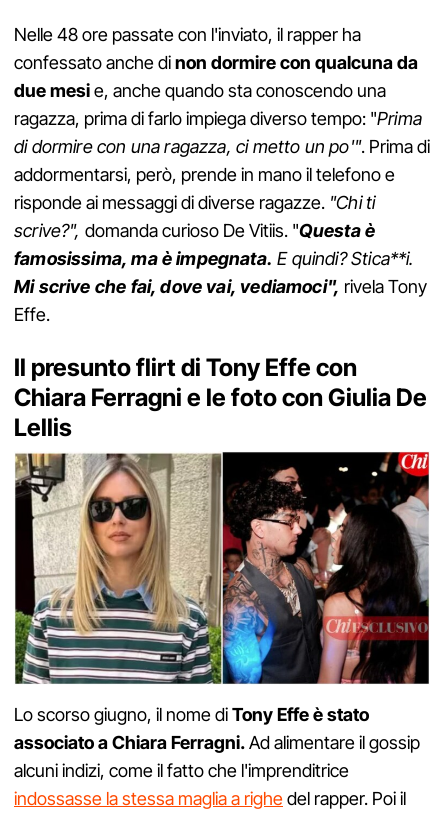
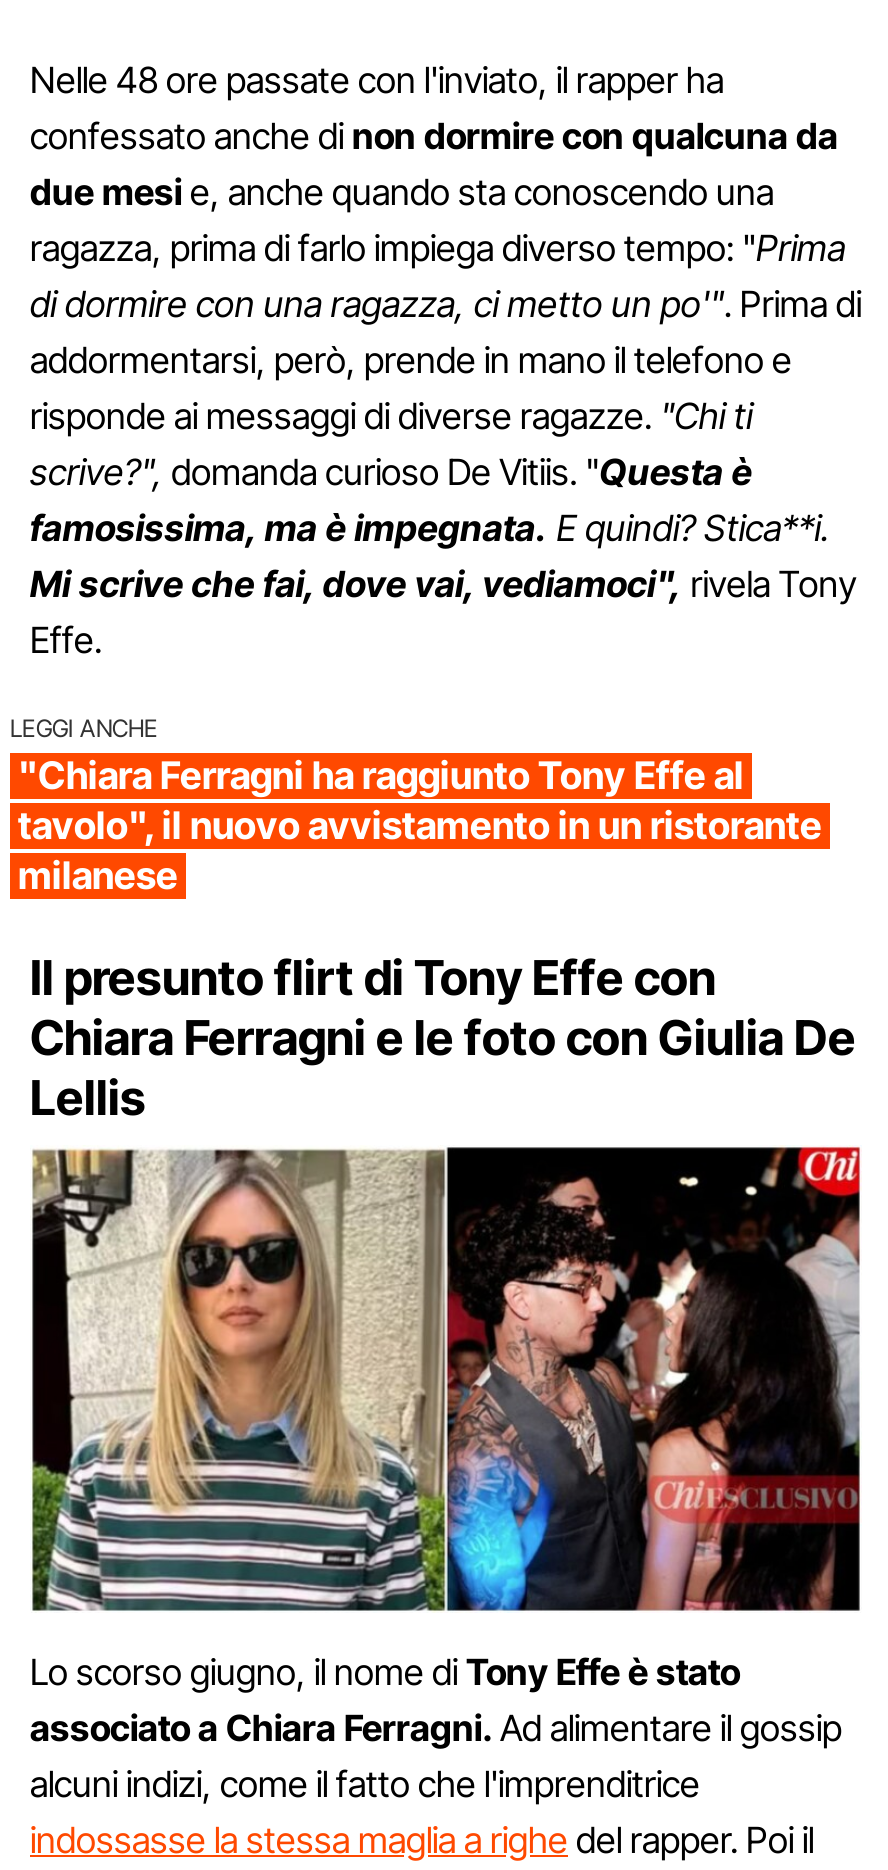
none -> [10,713,822,899] LEGGI ANCHE | "Chiara Ferragni ha raggiunto Tony Effe al | tavolo", il nuovo avvistamento in un ristorante | milanese

